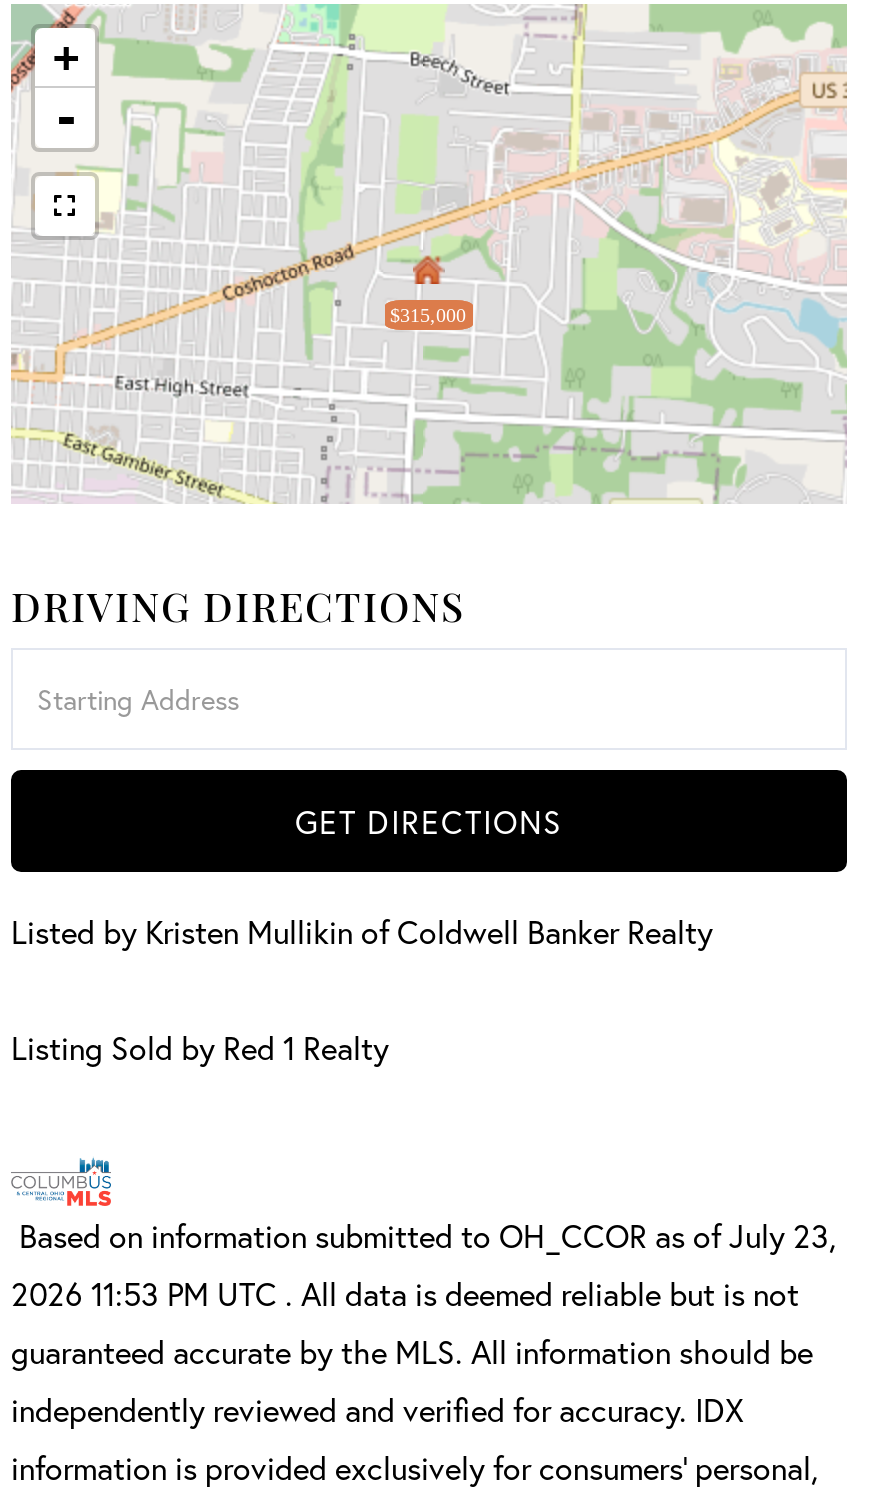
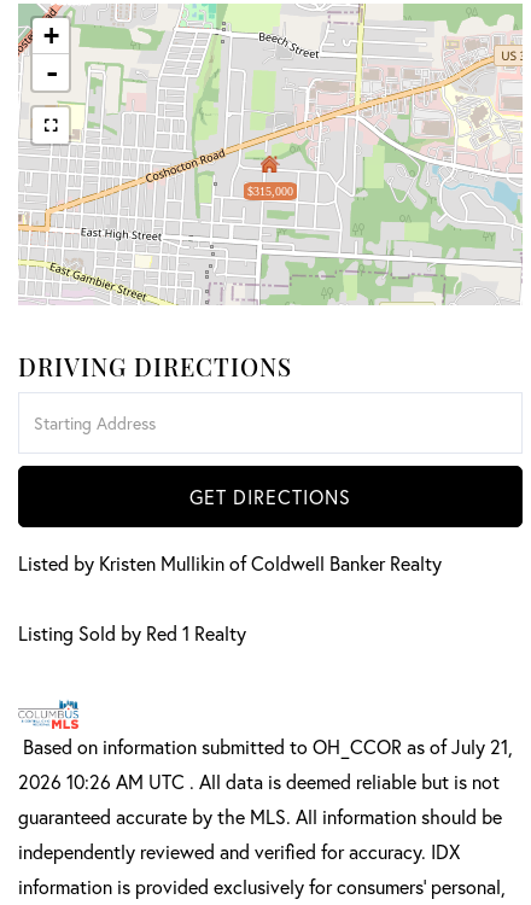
[11,1215,837,1257] Based on information submitted to OH_CCOR as of July 23, -> [18,734,513,759] Based on information submitted to OH_CCOR as of July 21,
[11,1273,799,1315] 2026 11:53 PM UTC . All data is deemed reliable but is not -> [18,769,500,794] 2026 10:26 AM UTC . All data is deemed reliable but is not

